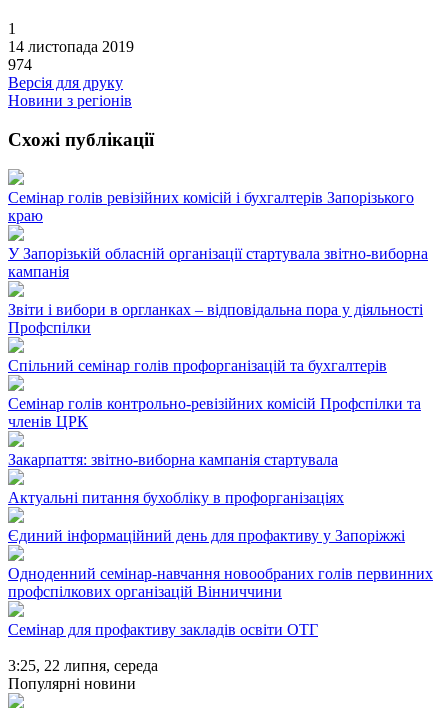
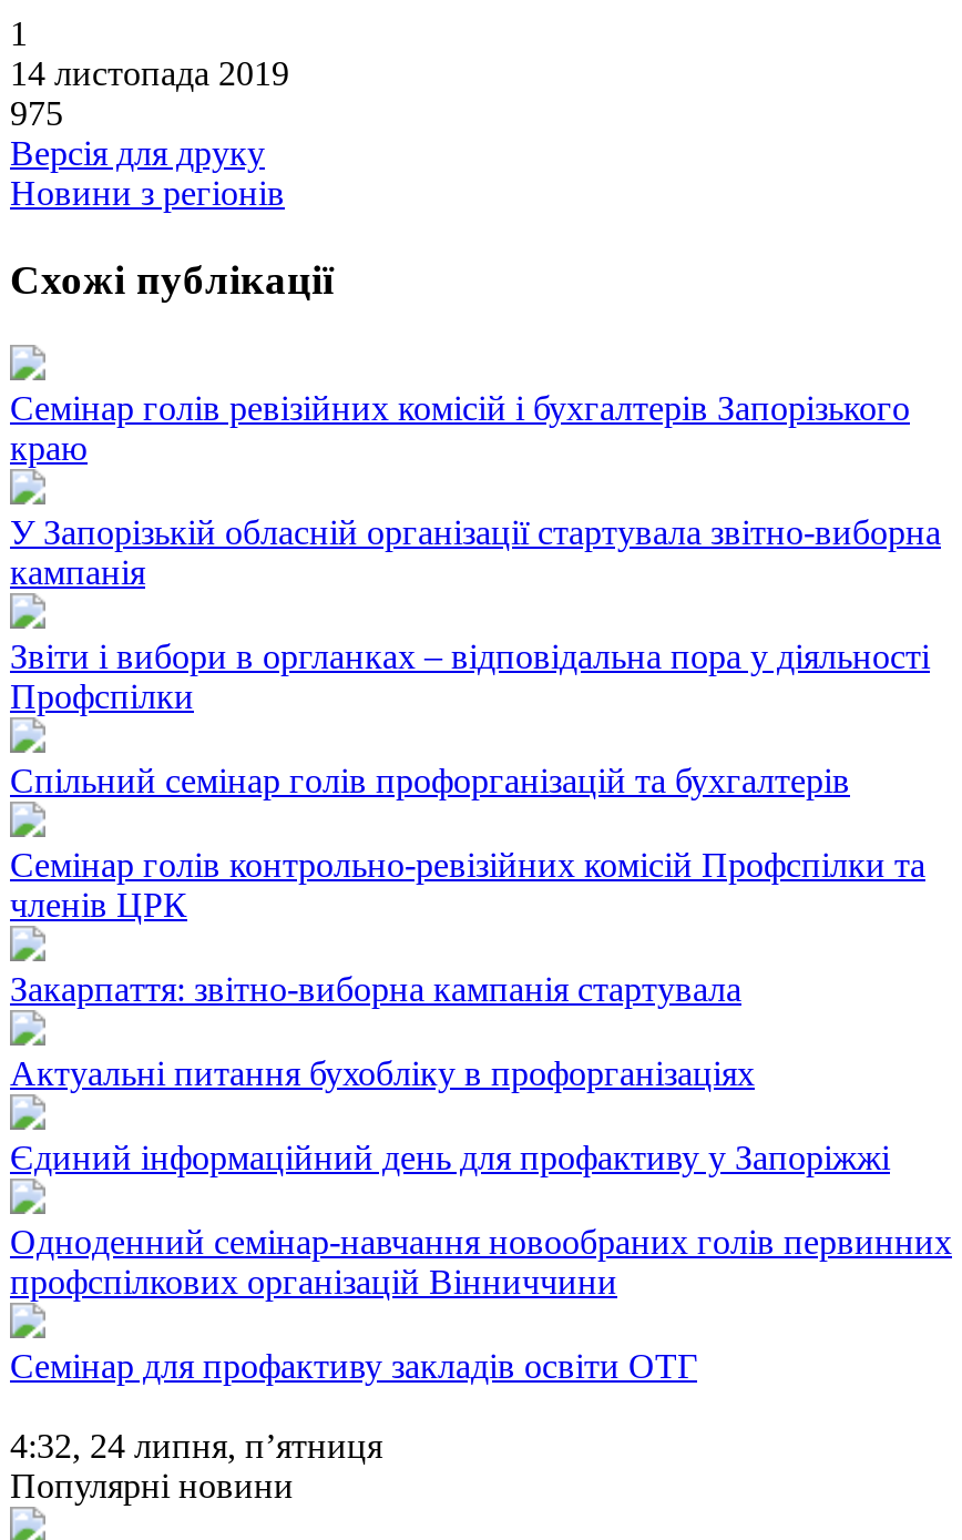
[8,56,32,73] 974 -> [10,94,63,132] 975
[8,657,158,674] 3:25, 22 липня, середа -> [10,1428,382,1465] 4:32, 24 липня, п’ятниця

